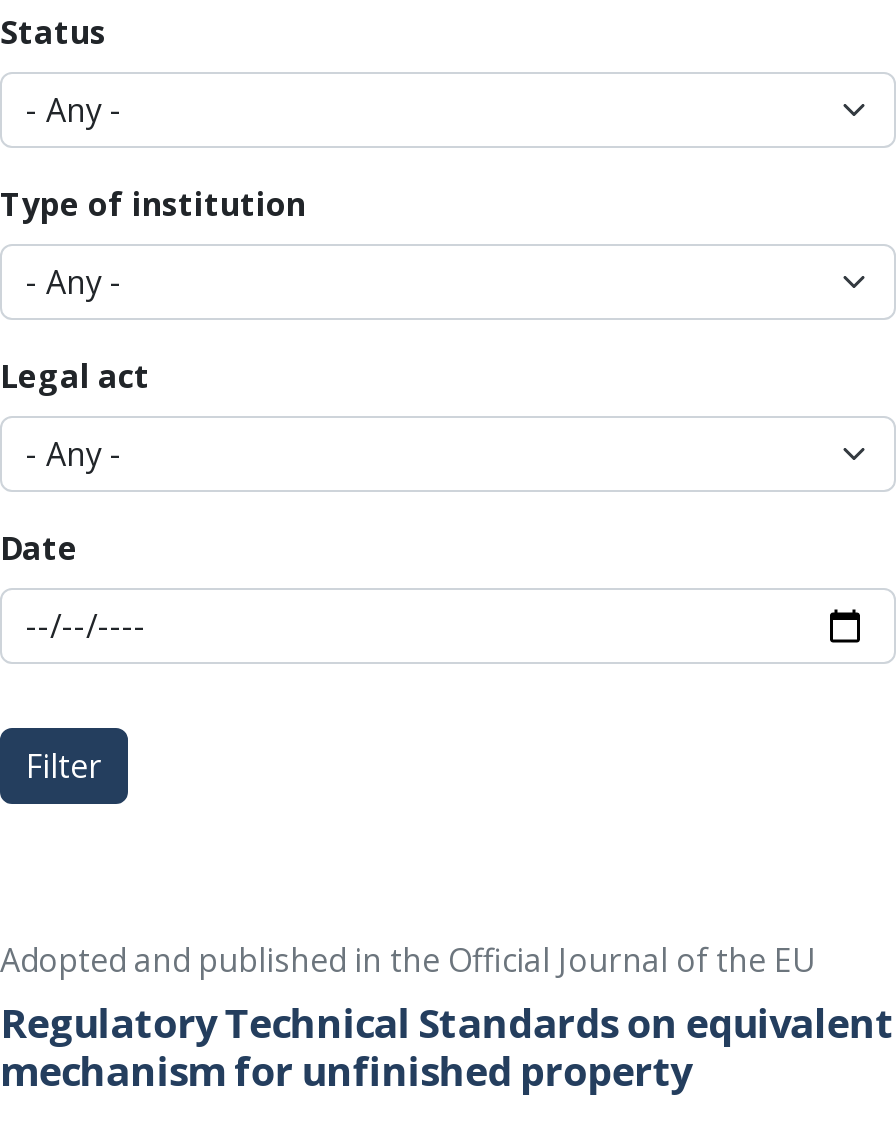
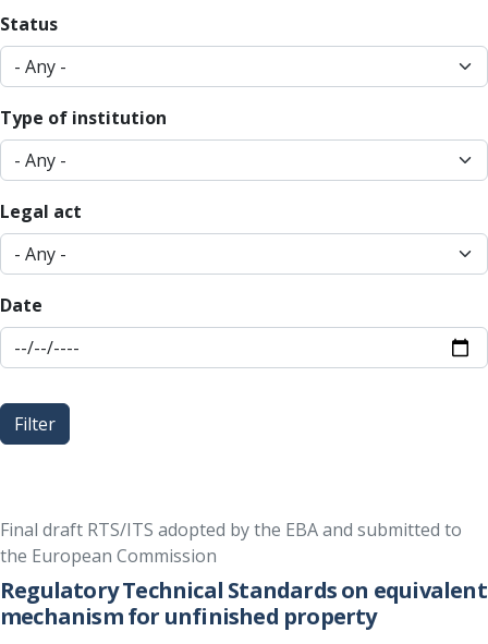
[0,938,816,982] Adopted and published in the Official Journal of the EU -> [0,518,462,568] Final draft RTS/ITS adopted by the EBA and submitted to | the European Commission

